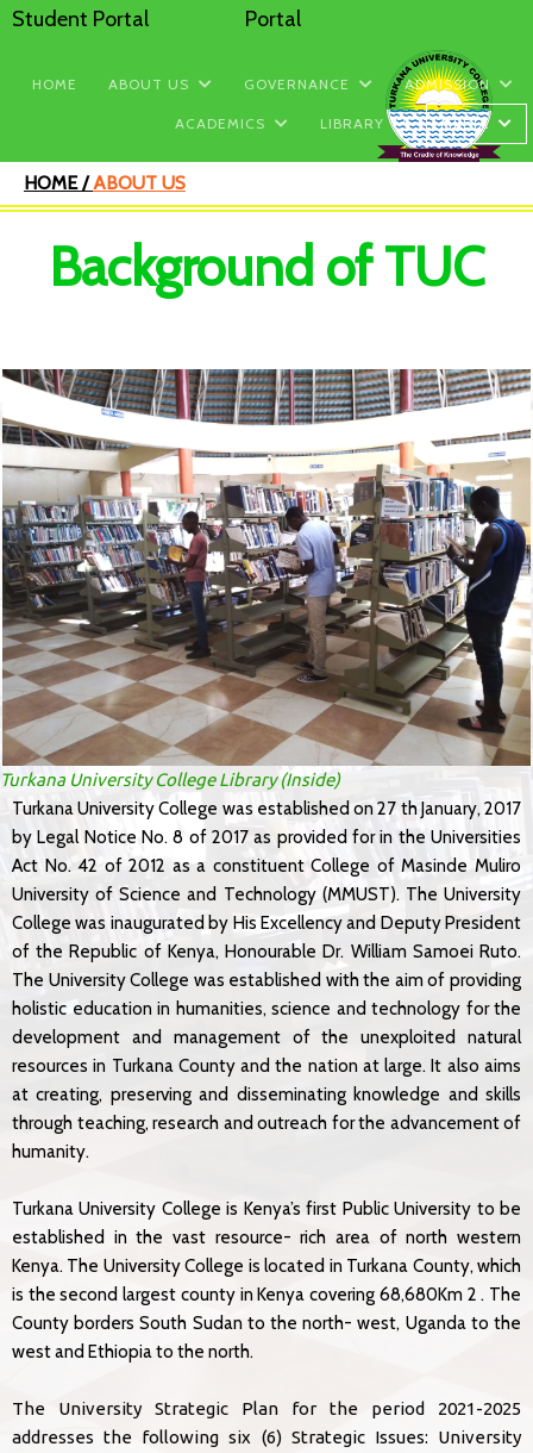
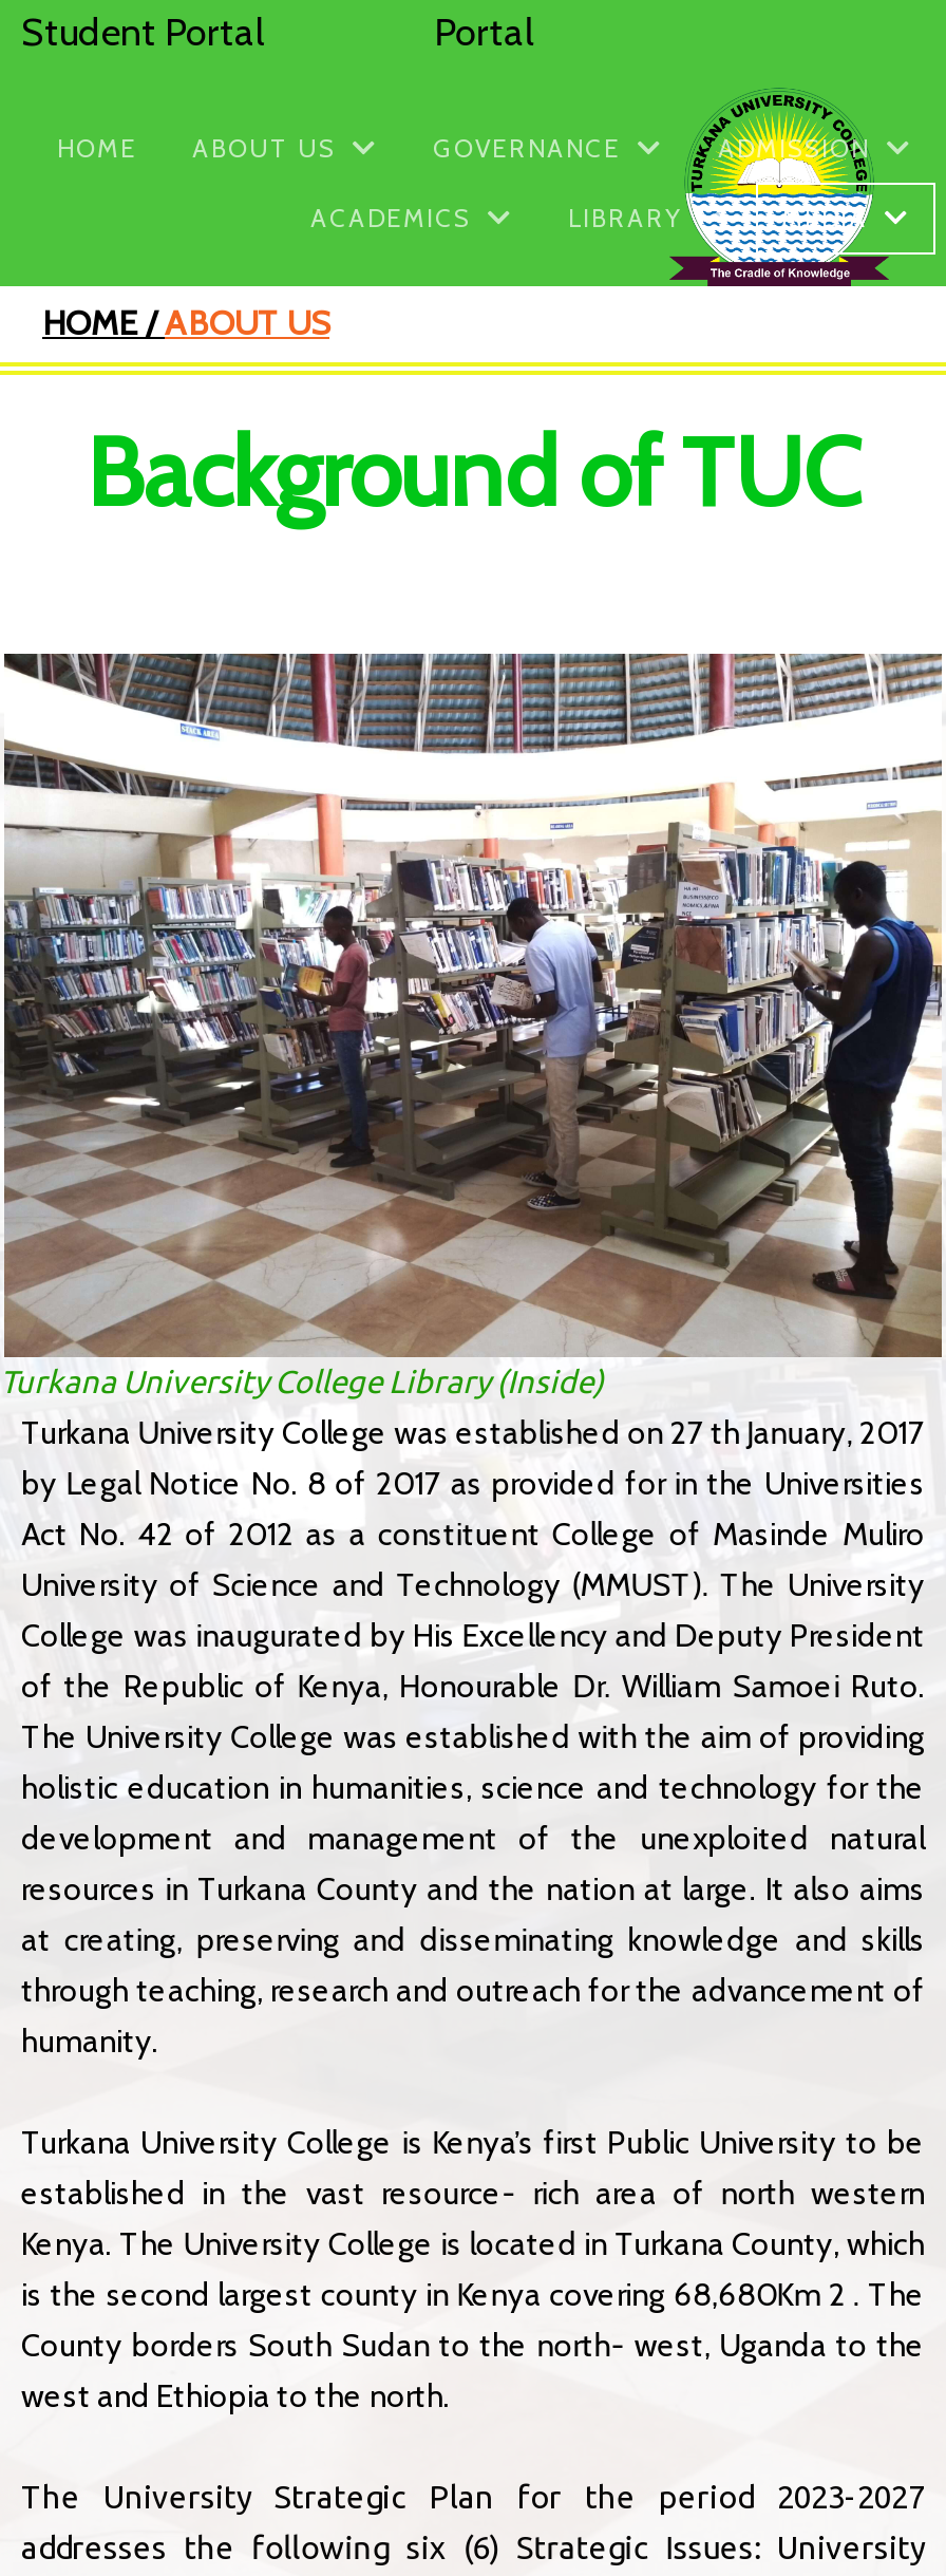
[12,1398,521,1418] The University Strategic Plan for the period 2021-2025 -> [21,2478,925,2514] The University Strategic Plan for the period 2023-2027

